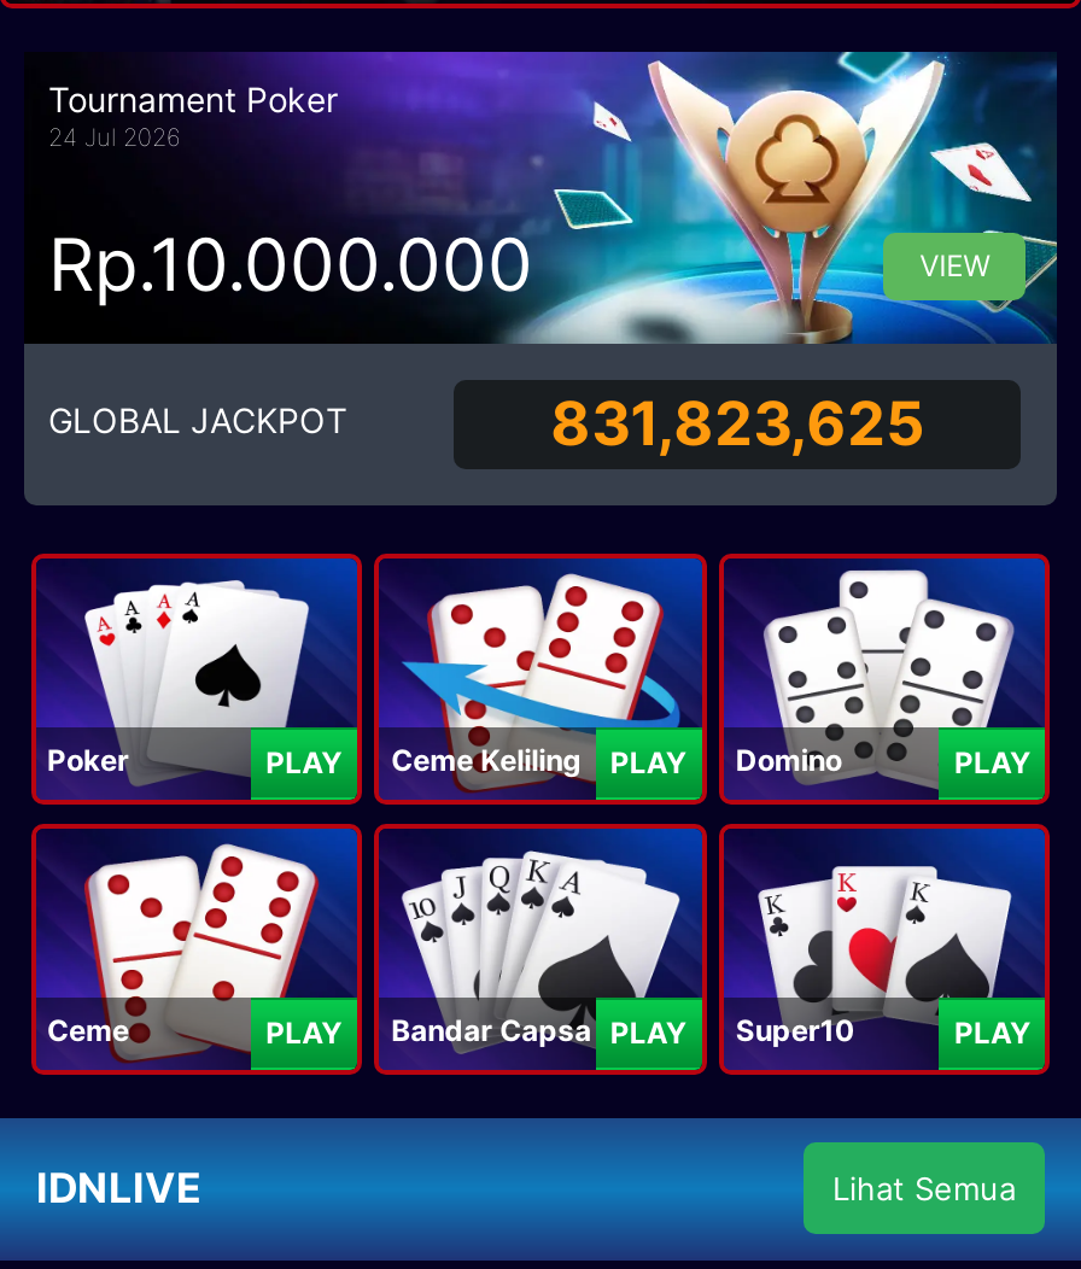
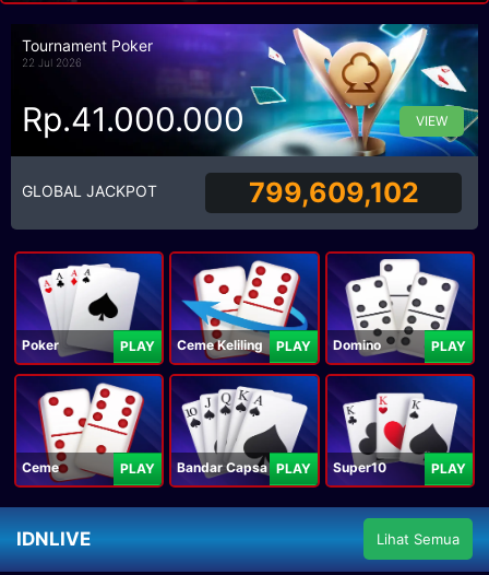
[48,123,181,152] 24 Jul 2026 -> [22,56,82,69] 22 Jul 2026
[48,221,533,308] Rp.10.000.000 -> [22,100,244,139] Rp.41.000.000
[550,388,924,461] 831,823,625 -> [248,176,419,209] 799,609,102

